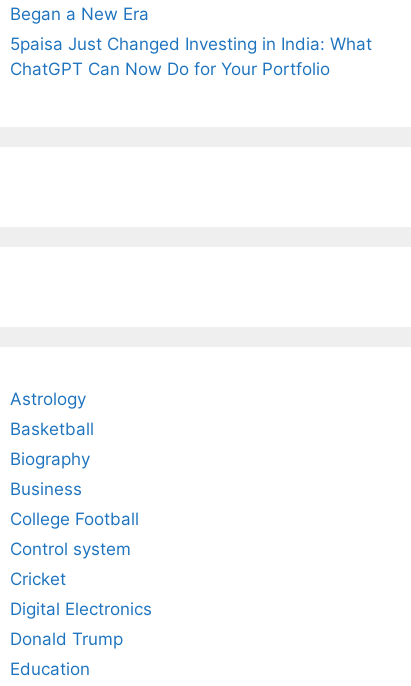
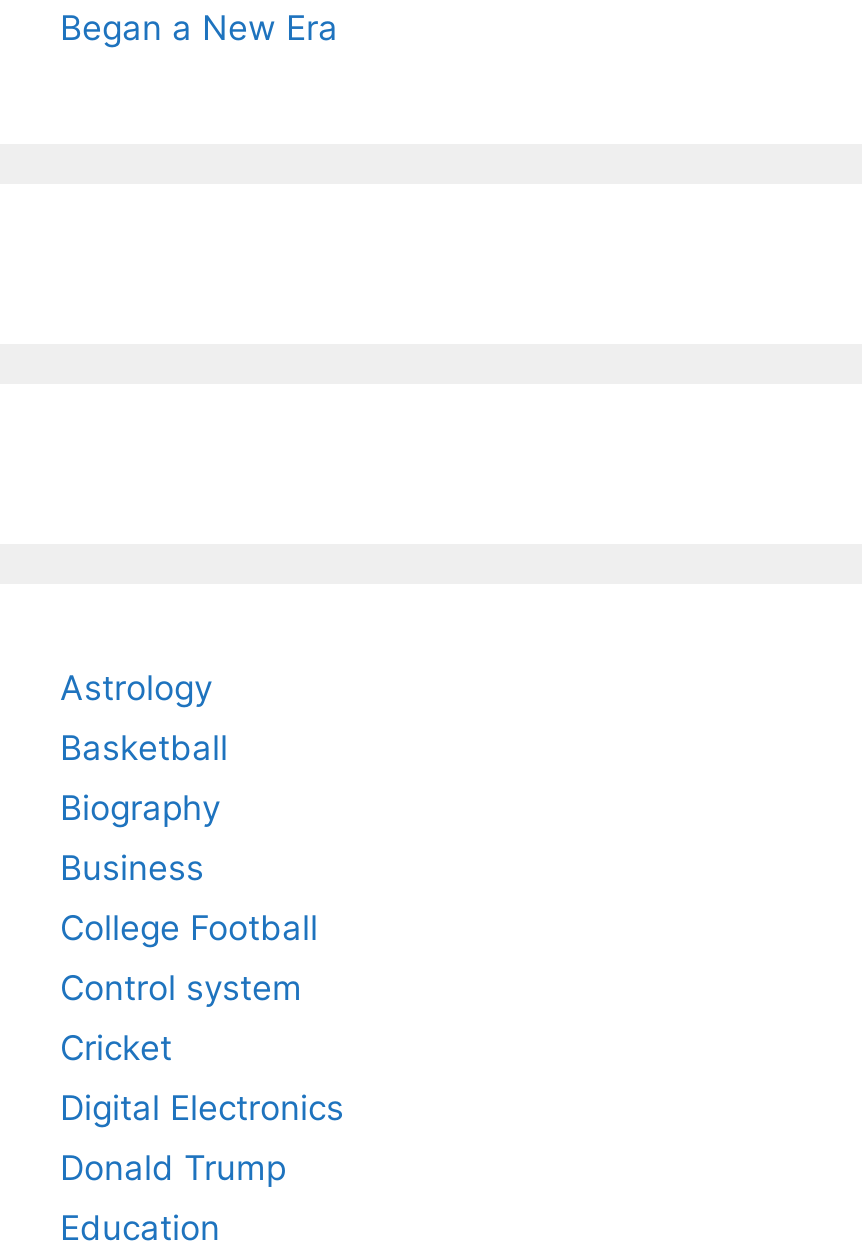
[10,34,372,79] 5paisa Just Changed Investing in India: What | ChatGPT Can Now Do for Your Portfolio -> none

